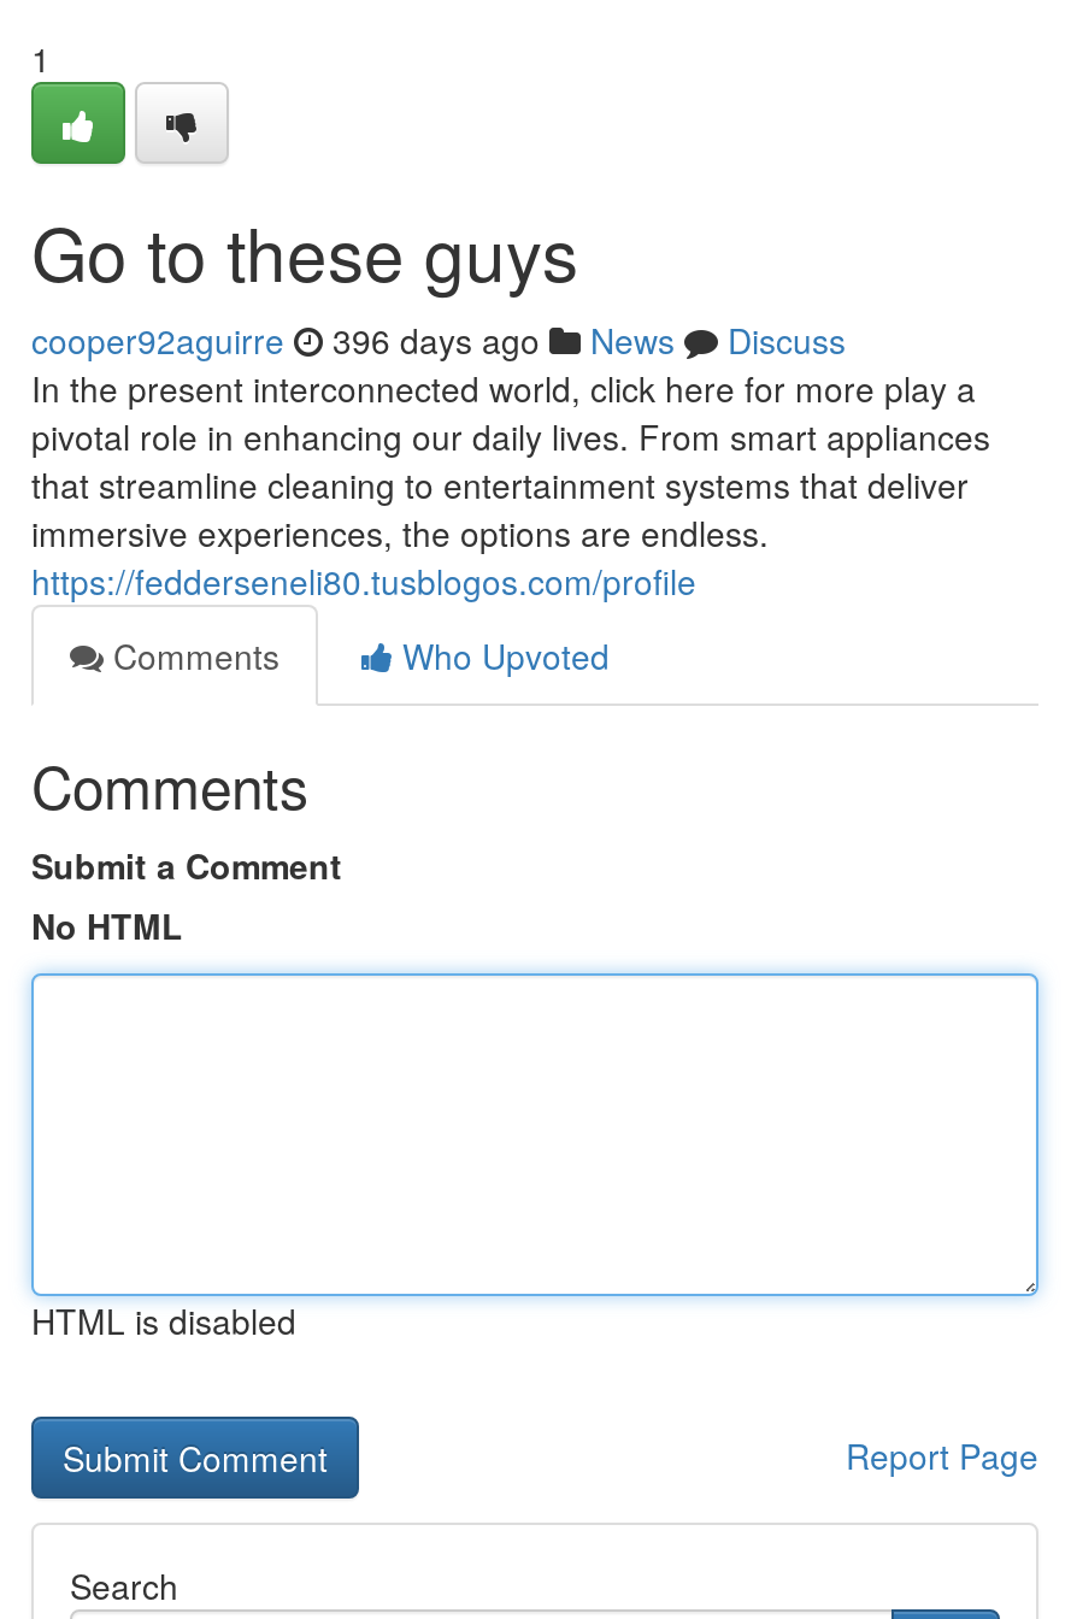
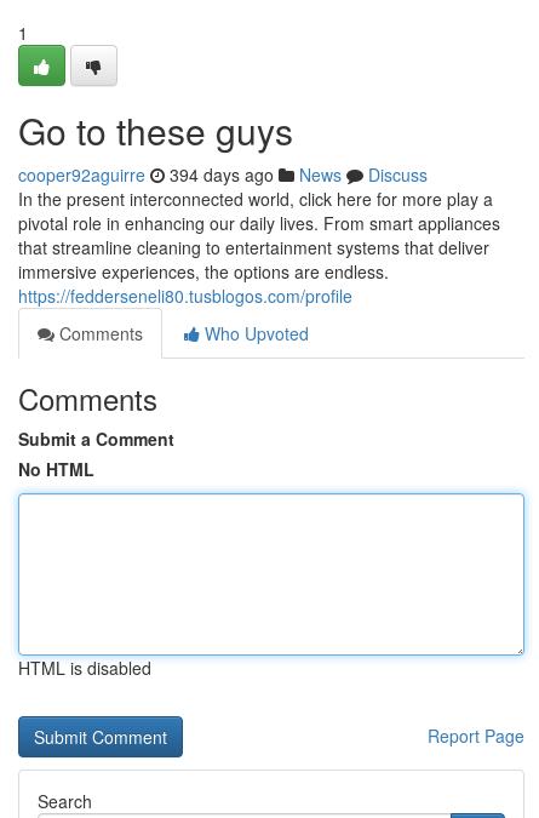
[31,316,846,364] cooper92aguirre 396 days ago News Discuss -> [18,162,428,187] cooper92aguirre 394 days ago News Discuss

